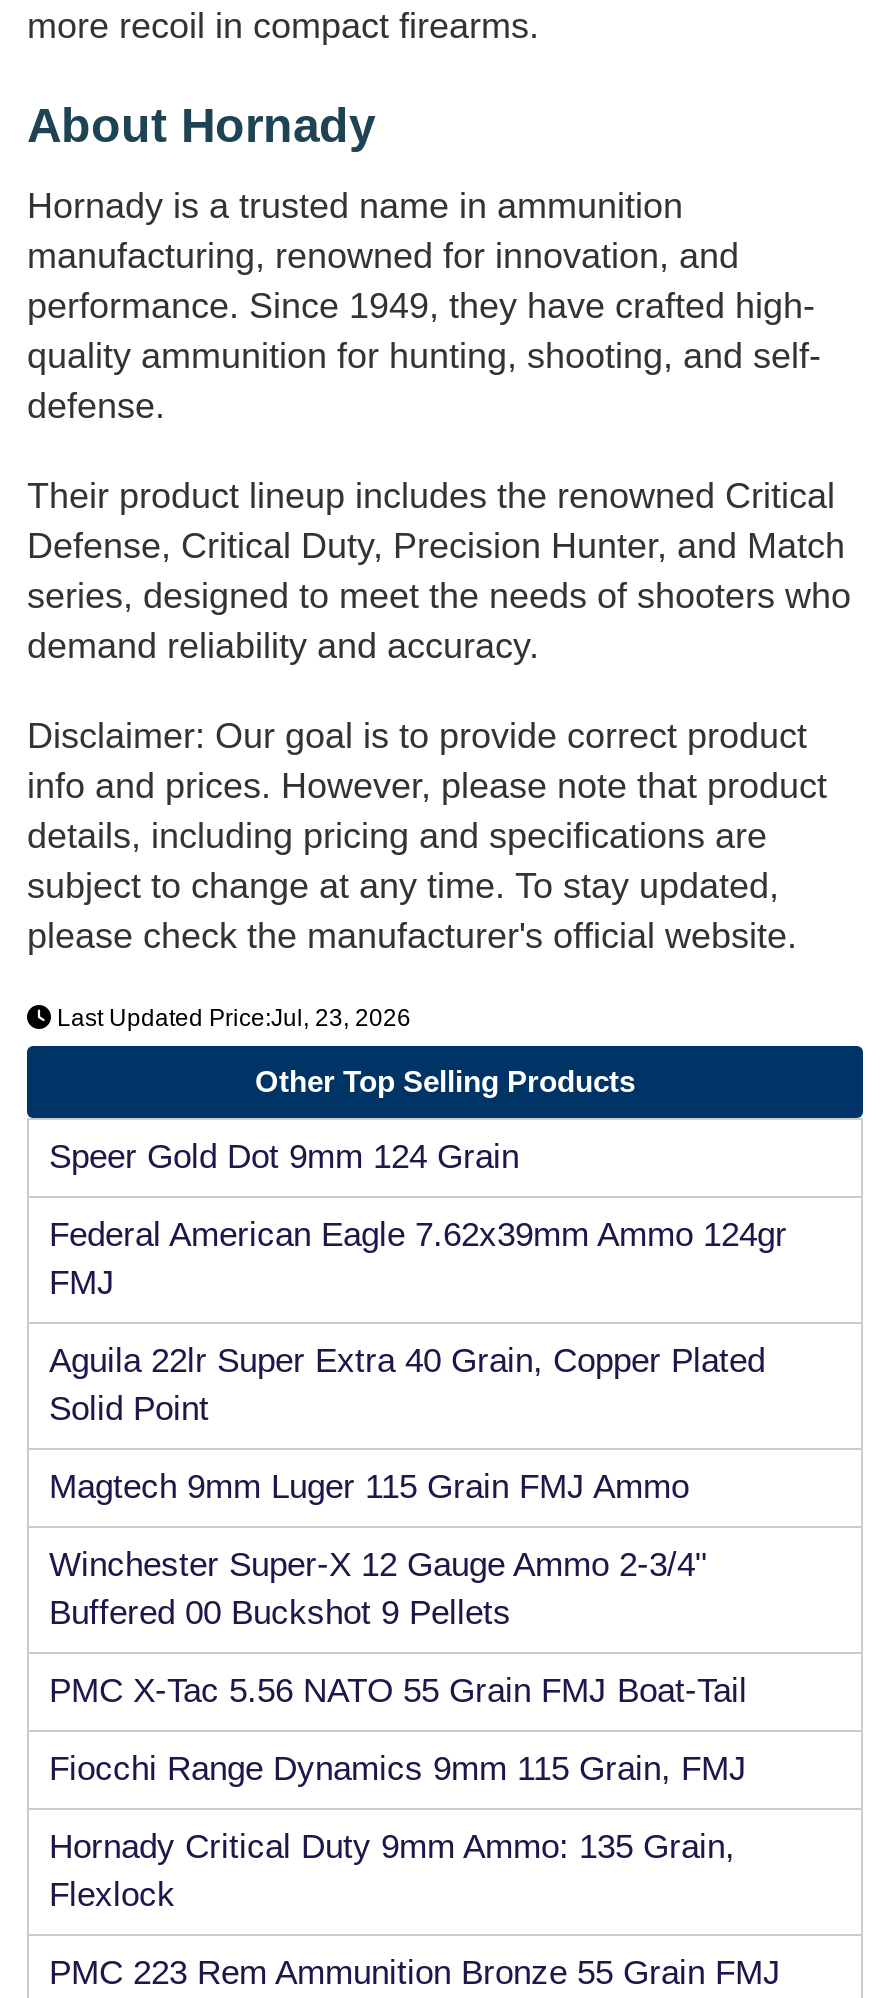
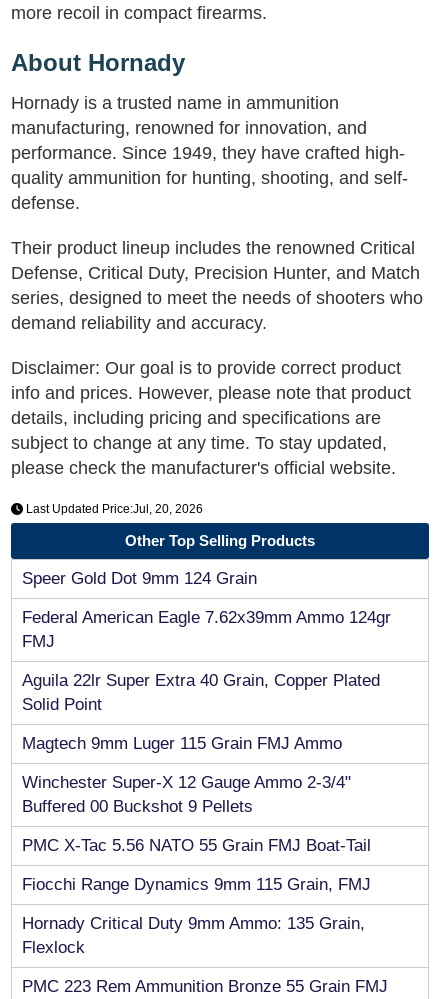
[51,1004,411,1032] Last Updated Price:Jul, 23, 2026 -> [23,502,203,516] Last Updated Price:Jul, 20, 2026

